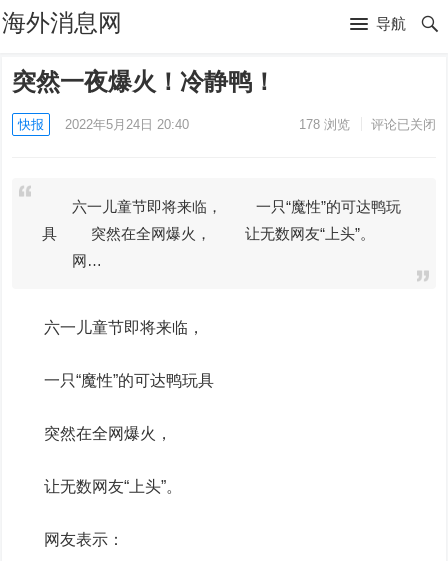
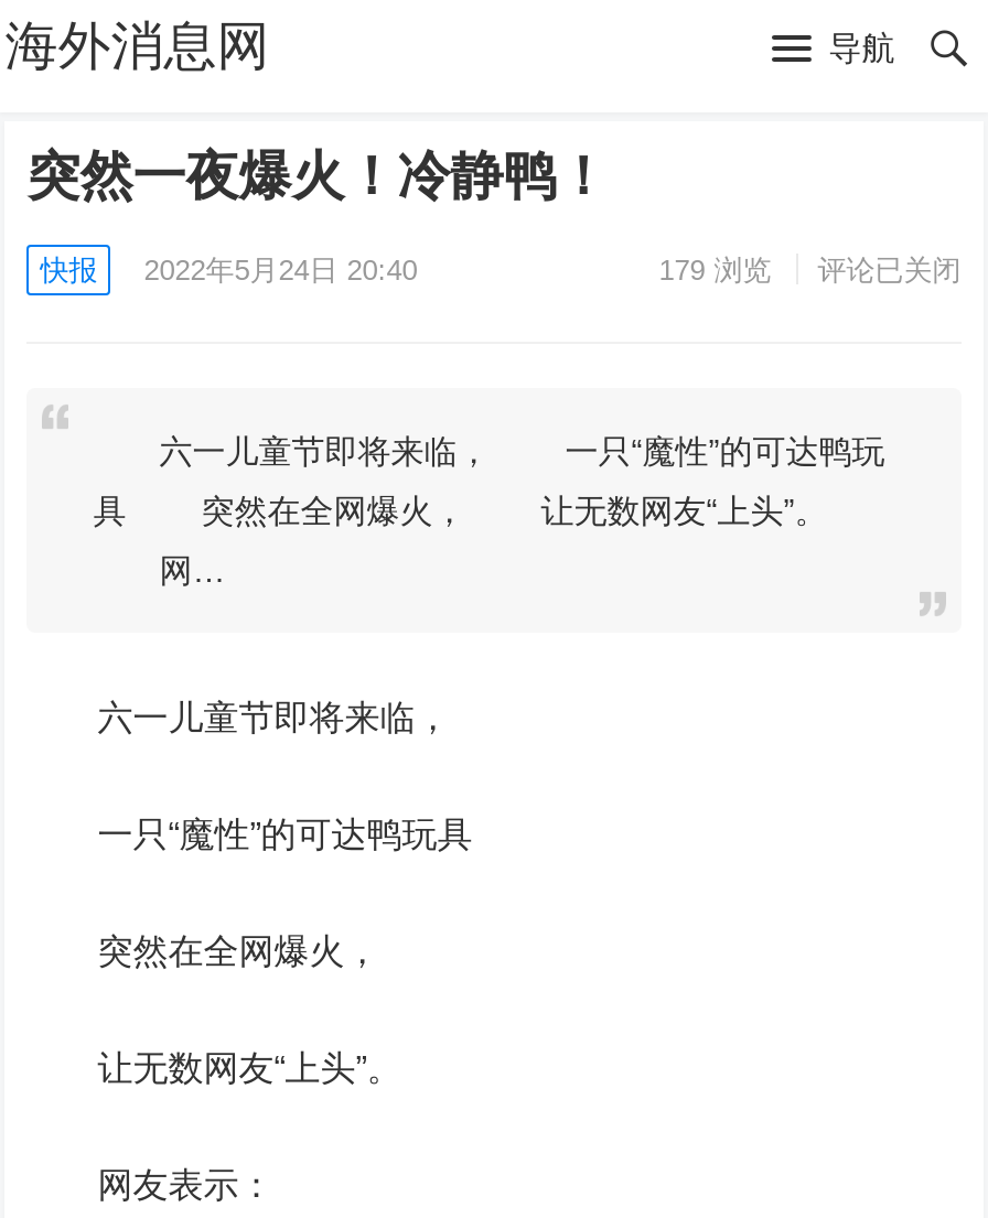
[299,117,436,132] 178浏览 评论已关闭 -> [659,254,961,287] 179浏览 评论已关闭

